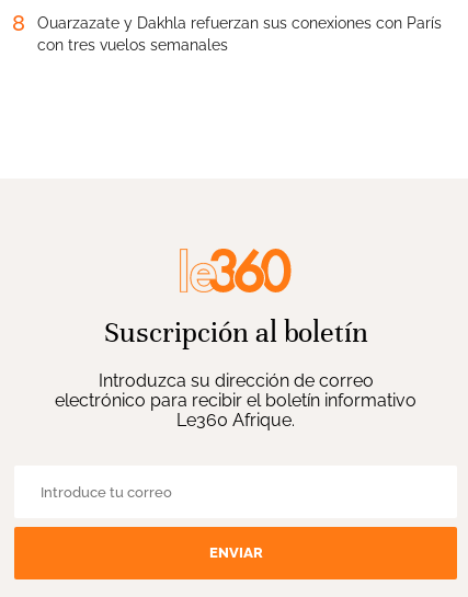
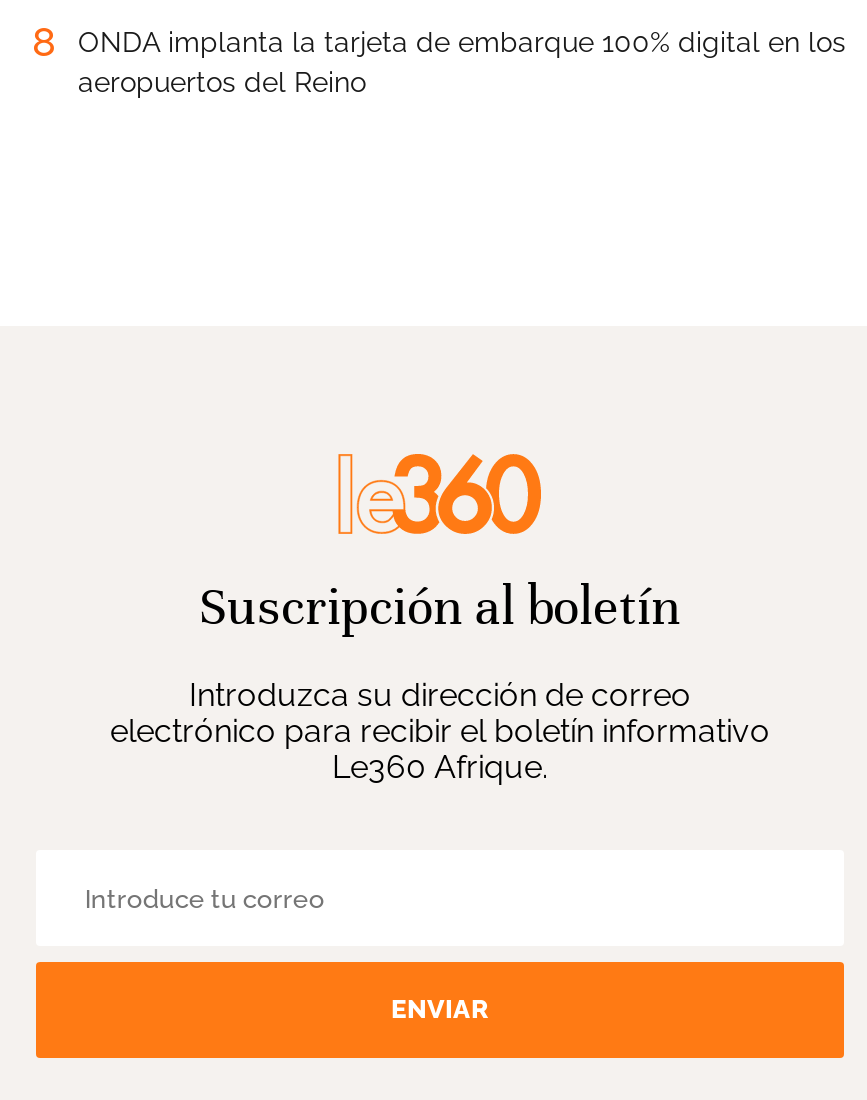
[37,14,442,54] Ouarzazate y Dakhla refuerzan sus conexiones con París | con tres vuelos semanales -> [78,26,846,98] ONDA implanta la tarjeta de embarque 100% digital en los | aeropuertos del Reino

